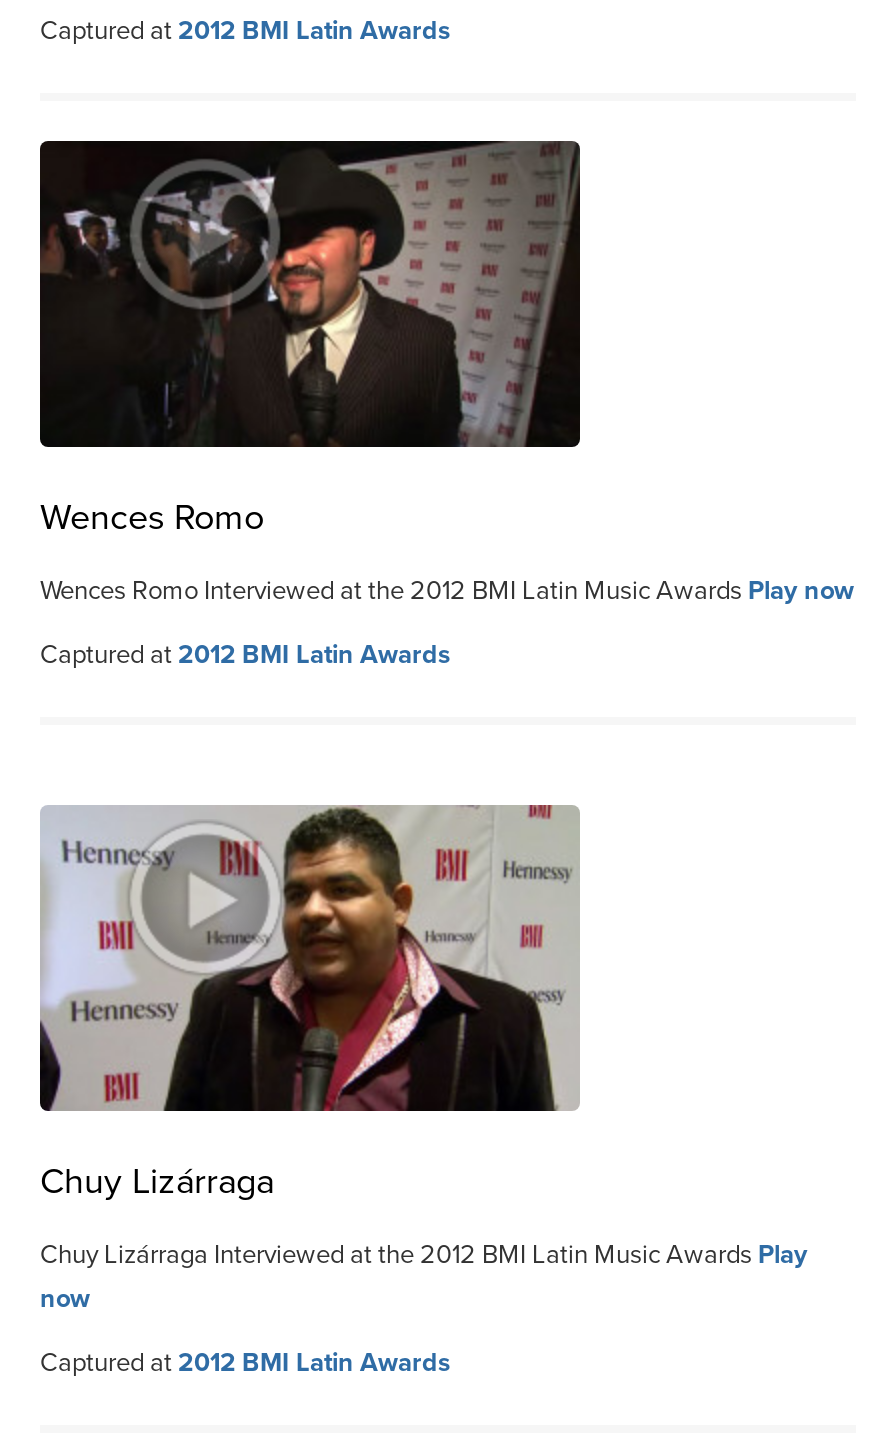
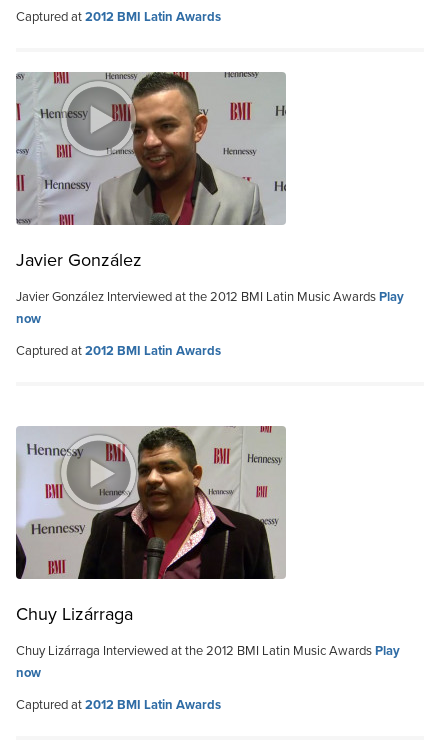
[38,139,582,538] [image] | Wences Romo -> [15,71,287,270] [image] | Javier González
[40,574,854,606] Wences Romo Interviewed at the 2012 BMI Latin Music Awards Play now -> [16,288,404,326] Javier González Interviewed at the 2012 BMI Latin Music Awards Play | now

